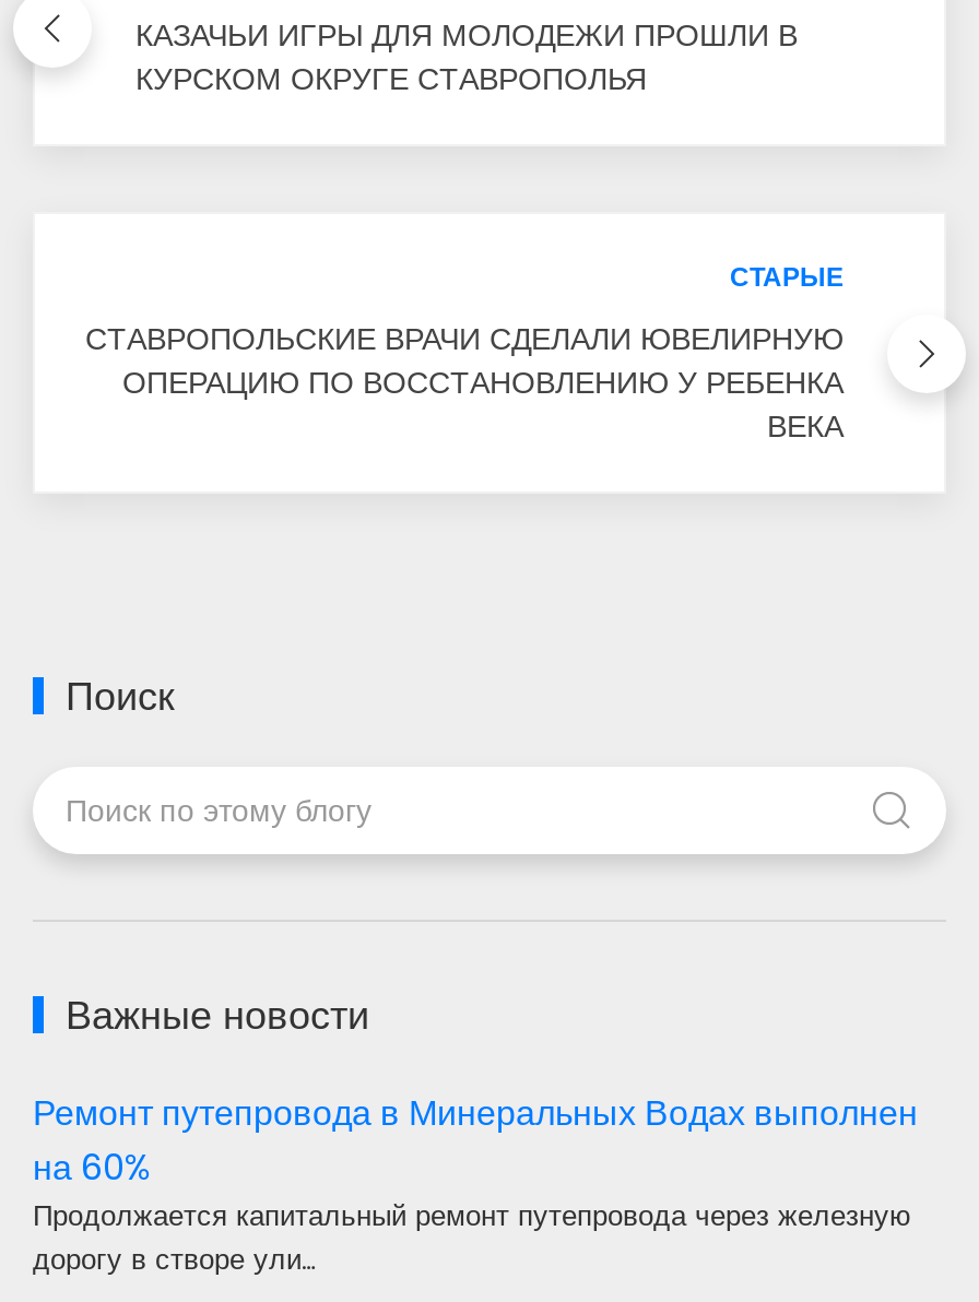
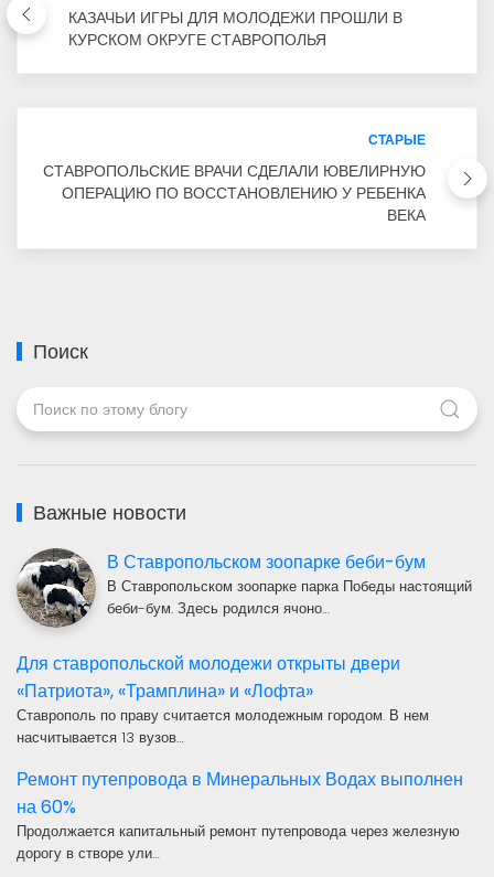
none -> [15,547,472,748] [image] | В Ставропольском зоопарке беби-бум | В Ставропольском зоопарке парка Победы настоящий | беби-бум. Здесь родился ячоно… | Для ставропольской молодежи открыты двери | «Патриота», «Трамплина» и «Лофта» | Ставрополь по праву считается молодежным городом. В нем | насчитывается 13 вузов…

